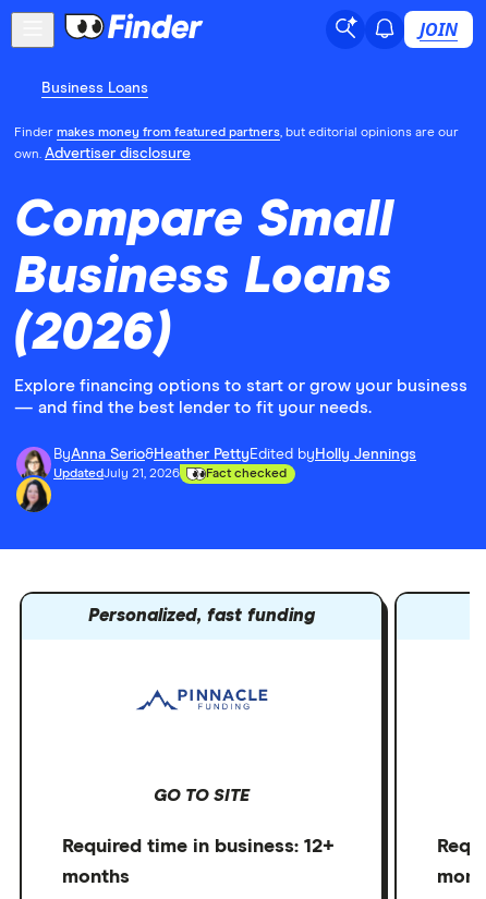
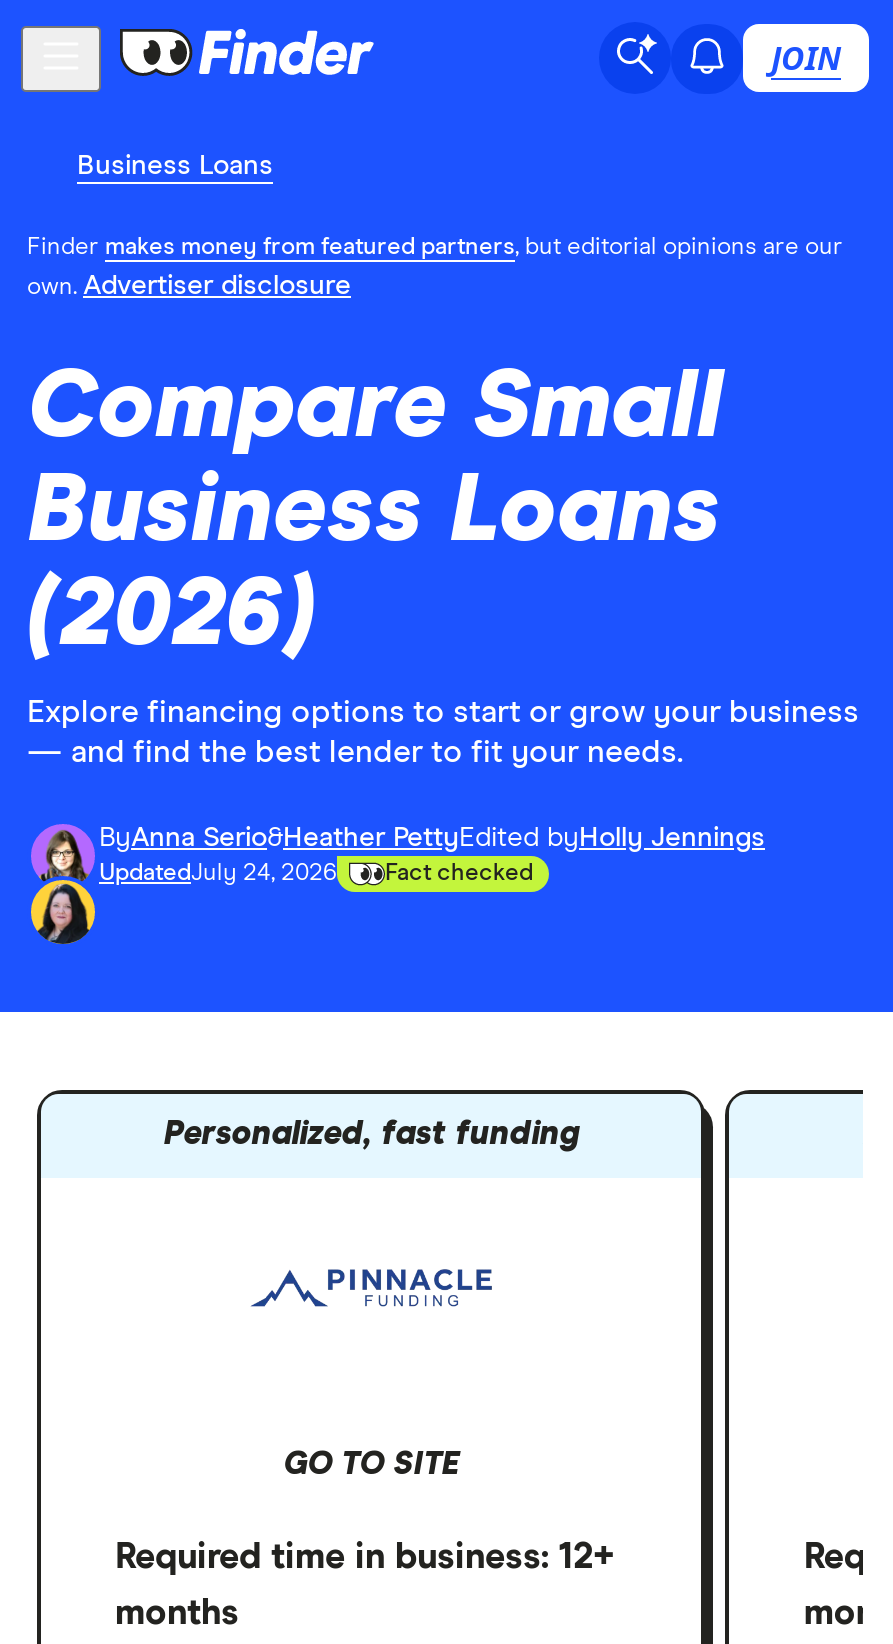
[53,467,287,481] UpdatedJuly 21, 2026 Fact checked -> [99,862,533,886] UpdatedJuly 24, 2026 Fact checked

